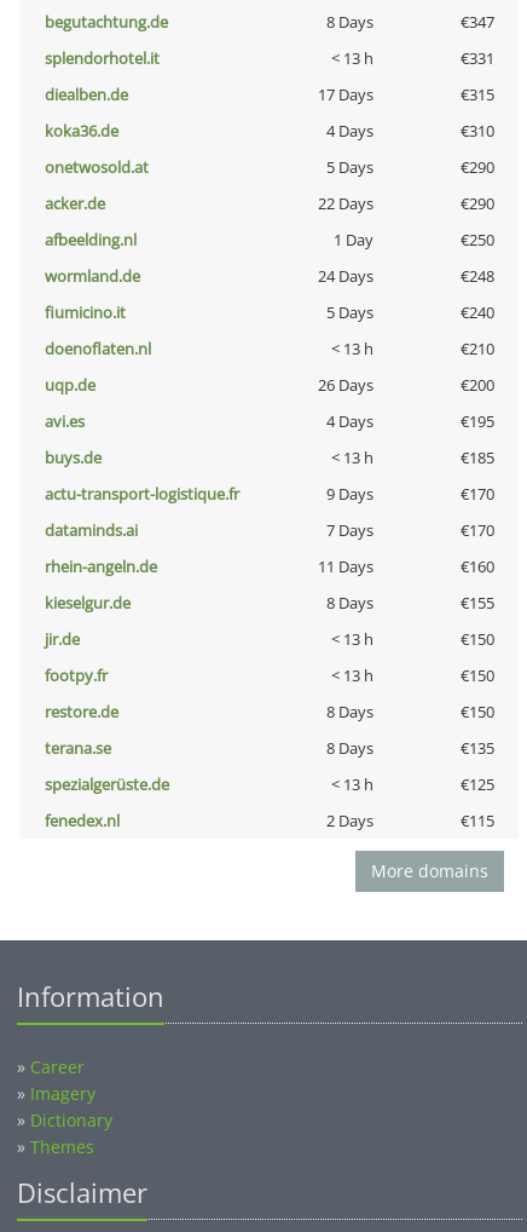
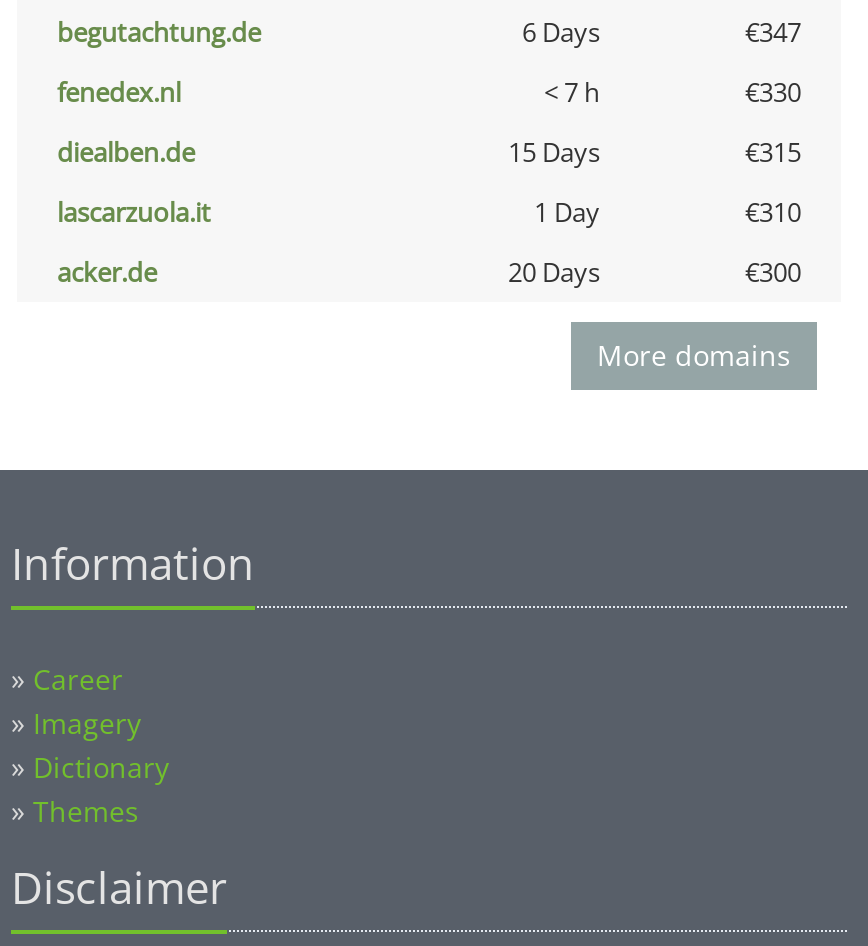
[326,11,373,33] 8 Days -> [522,14,600,50] 6 Days
[45,47,494,69] splendorhotel.it | < 13 h | €331 -> [57,74,801,110] fenedex.nl | < 7 h | €330
[317,84,373,105] 17 Days -> [508,134,600,170] 15 Days
[45,120,373,142] koka36.de | 4 Days -> [57,194,600,230] lascarzuola.it | 1 Day
[45,156,494,178] onetwosold.at | 5 Days | €290 -> none
[45,192,494,831] 22 Days | €290 | afbeelding.nl | 1 Day | €250 | wormland.de | 24 Days | €248 | fiumicino.it | 5 Days | €240 | doenoflaten.nl | < 13 h | €210 | uqp.de | 26 Days | €200 | avi.es | 4 Days | €195 | buys.de | < 13 h | €185 | actu-transport-logistique.fr | 9 Days | €170 | dataminds.ai | 7 Days | €170 | rhein-angeln.de | 11 Days | €160 | kieselgur.de | 8 Days | €155 | jir.de | < 13 h | €150 | footpy.fr | < 13 h | €150 | restore.de | 8 Days | €150 | terana.se | 8 Days | €135 | spezialgerüste.de | < 13 h | €125 | fenedex.nl | 2 Days | €115 -> [508,254,801,290] 20 Days | €300

